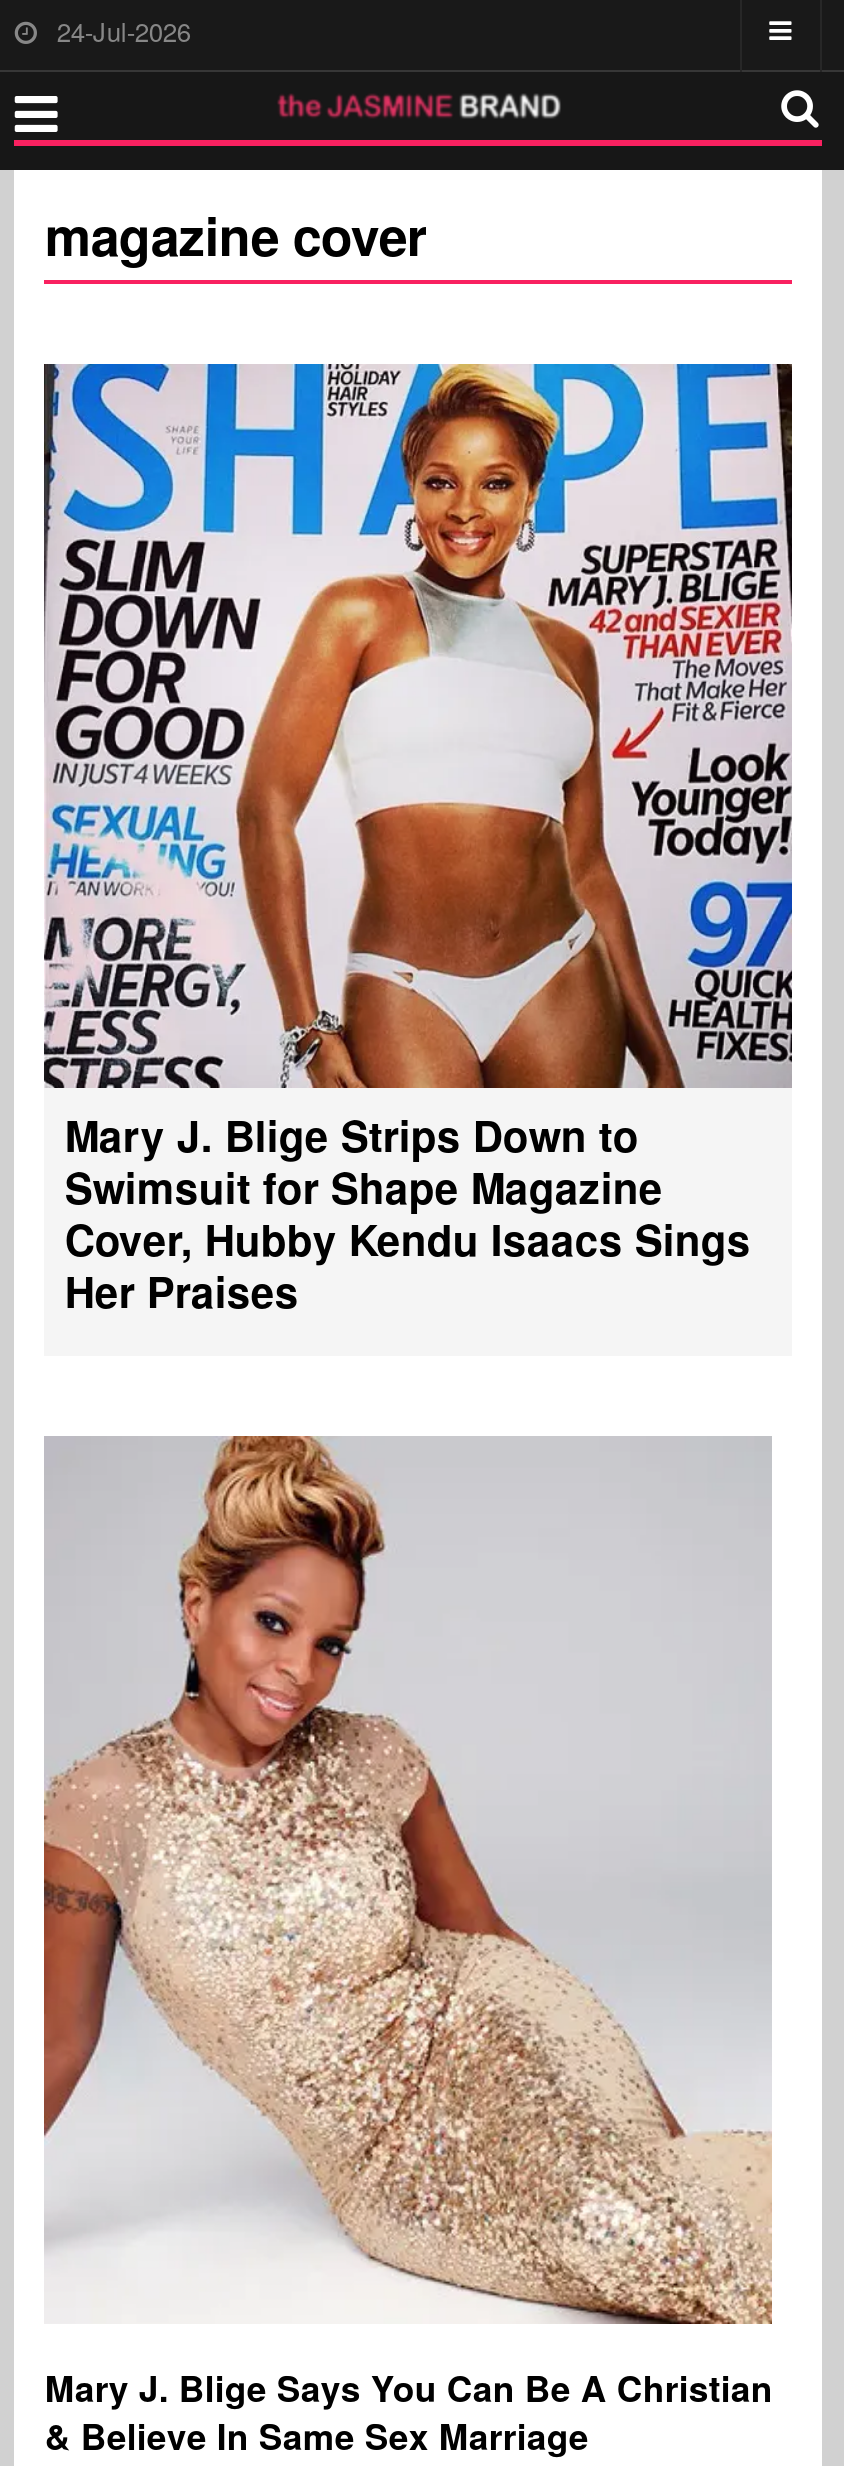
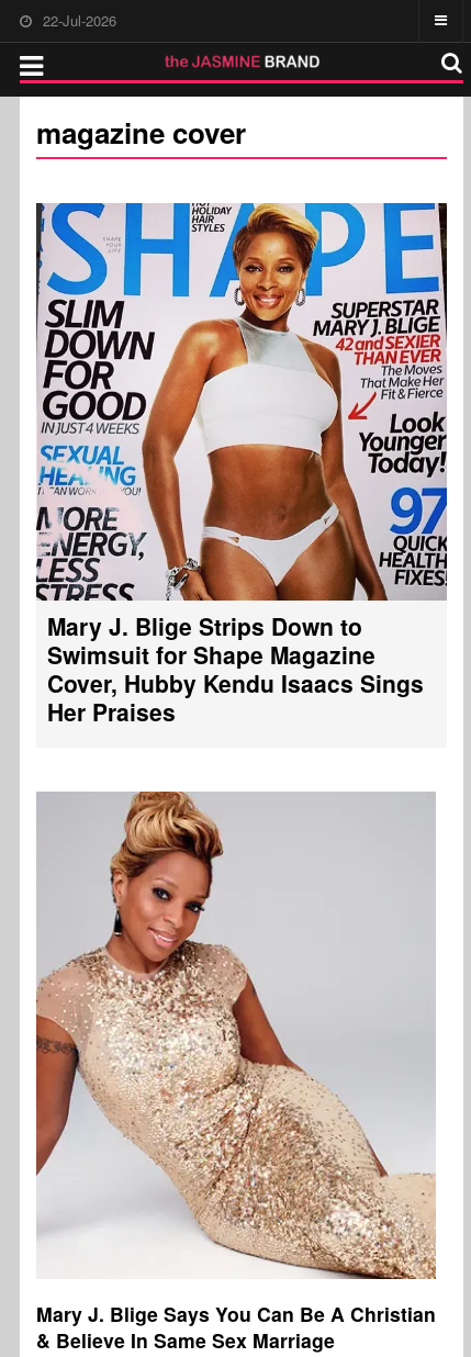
[57,12,191,50] 24-Jul-2026 -> [43,10,117,31] 22-Jul-2026

